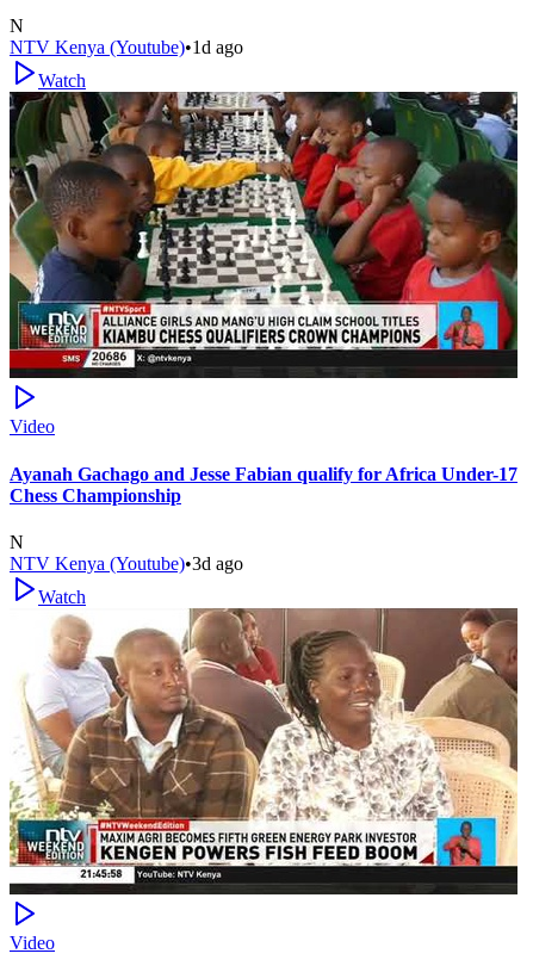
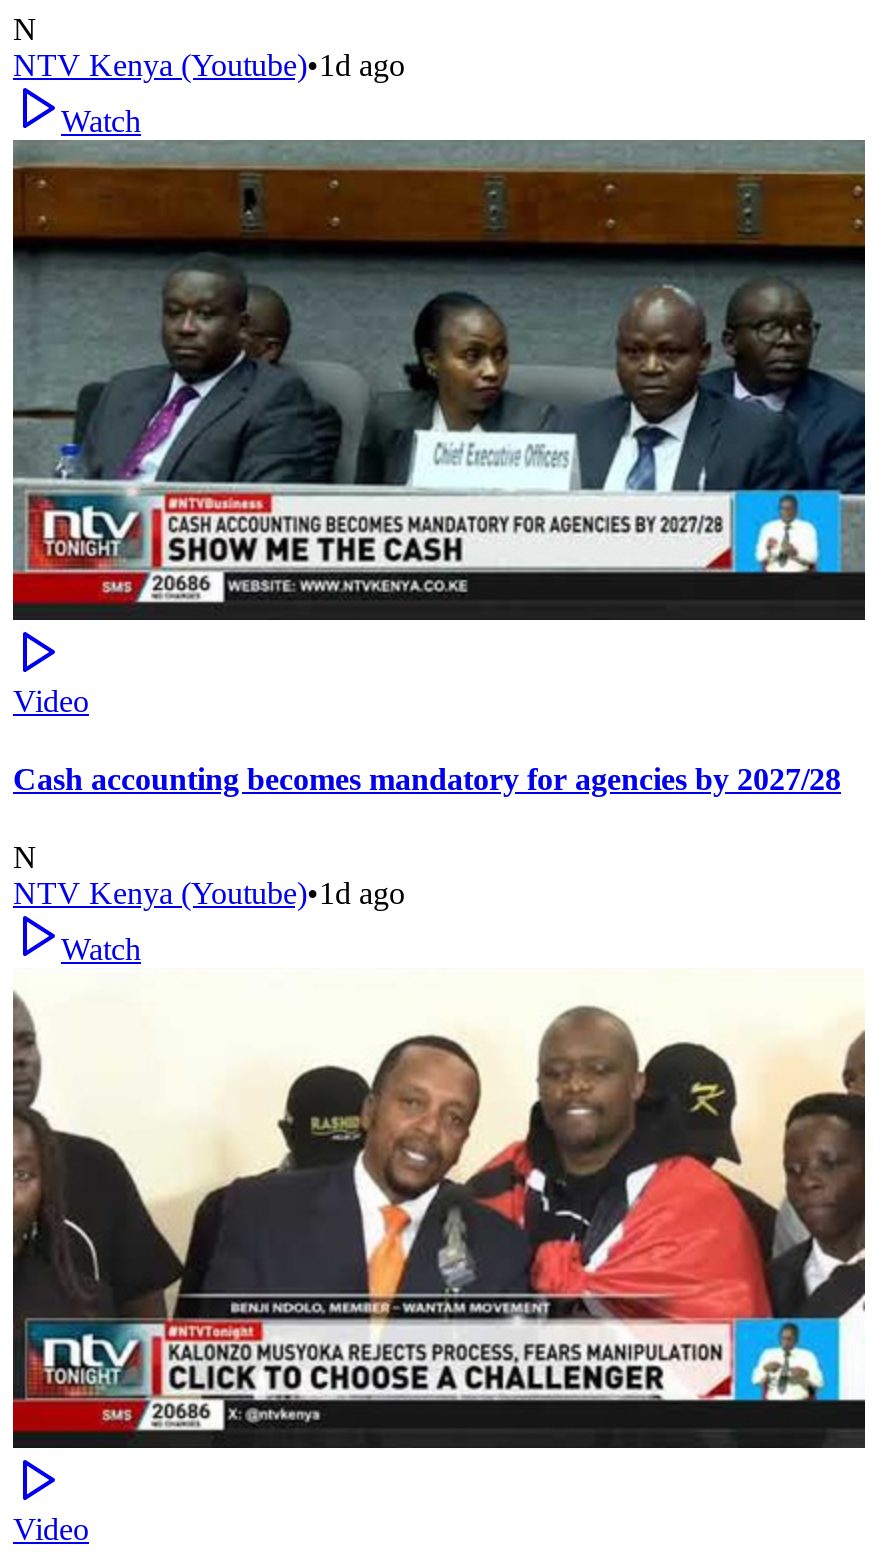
[8,92,519,369] [image] -> [11,139,867,603] [image]
[10,463,517,505] Ayanah Gachago and Jesse Fabian qualify for Africa Under-17 | Chess Championship -> [13,762,841,796] Cash accounting becomes mandatory for agencies by 2027/28
[10,553,243,574] NTV Kenya (Youtube)•3d ago -> [13,877,405,911] NTV Kenya (Youtube)•1d ago
[8,607,519,885] [image] -> [11,969,867,1449] [image]

